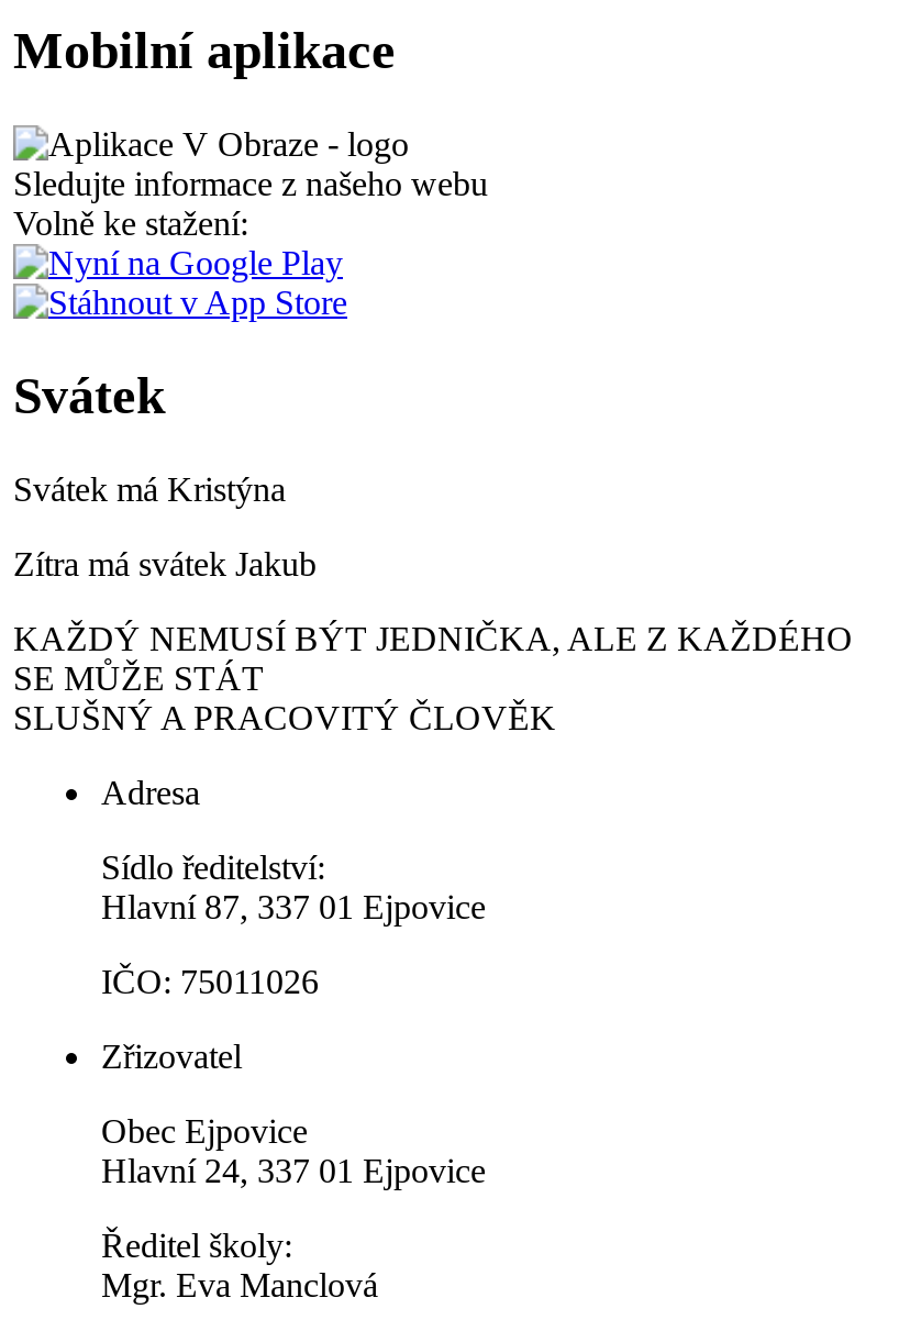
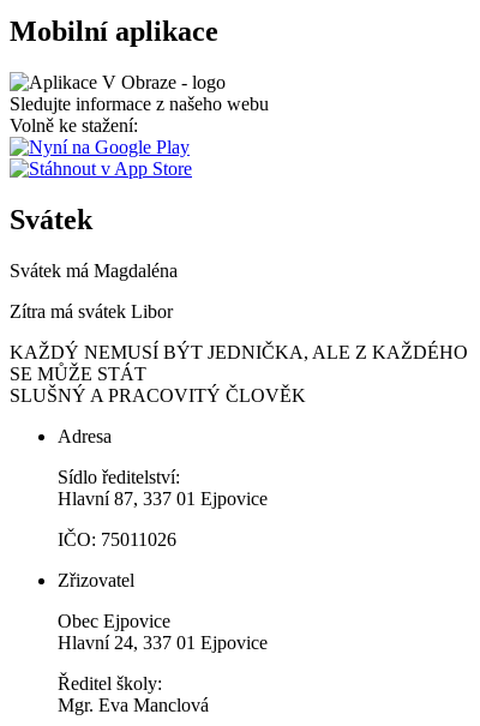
[13,470,286,507] Svátek má Kristýna -> [10,260,178,280] Svátek má Magdaléna
[13,544,317,582] Zítra má svátek Jakub -> [10,301,173,321] Zítra má svátek Libor

